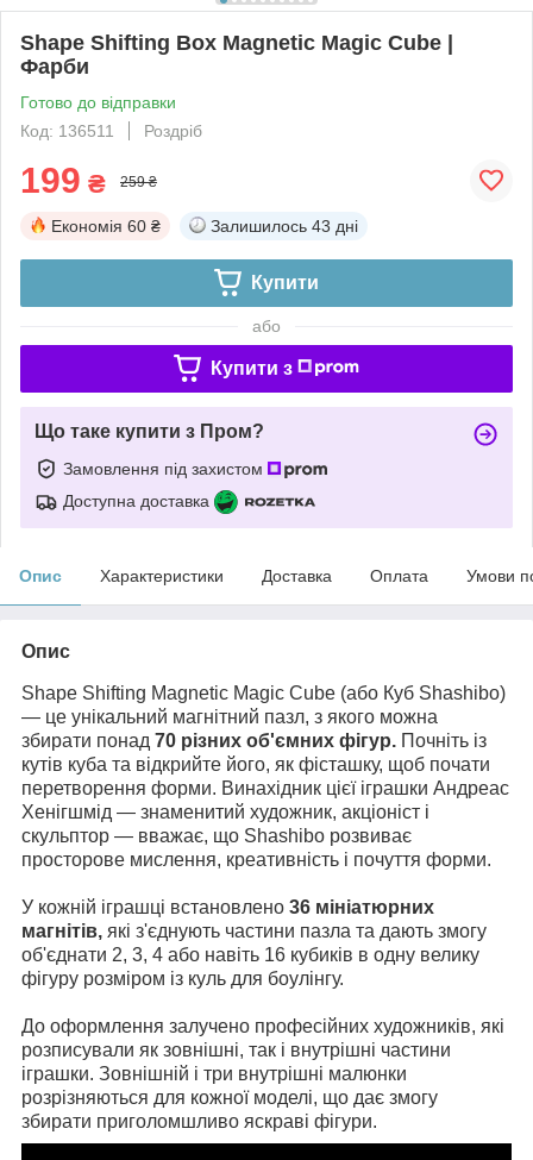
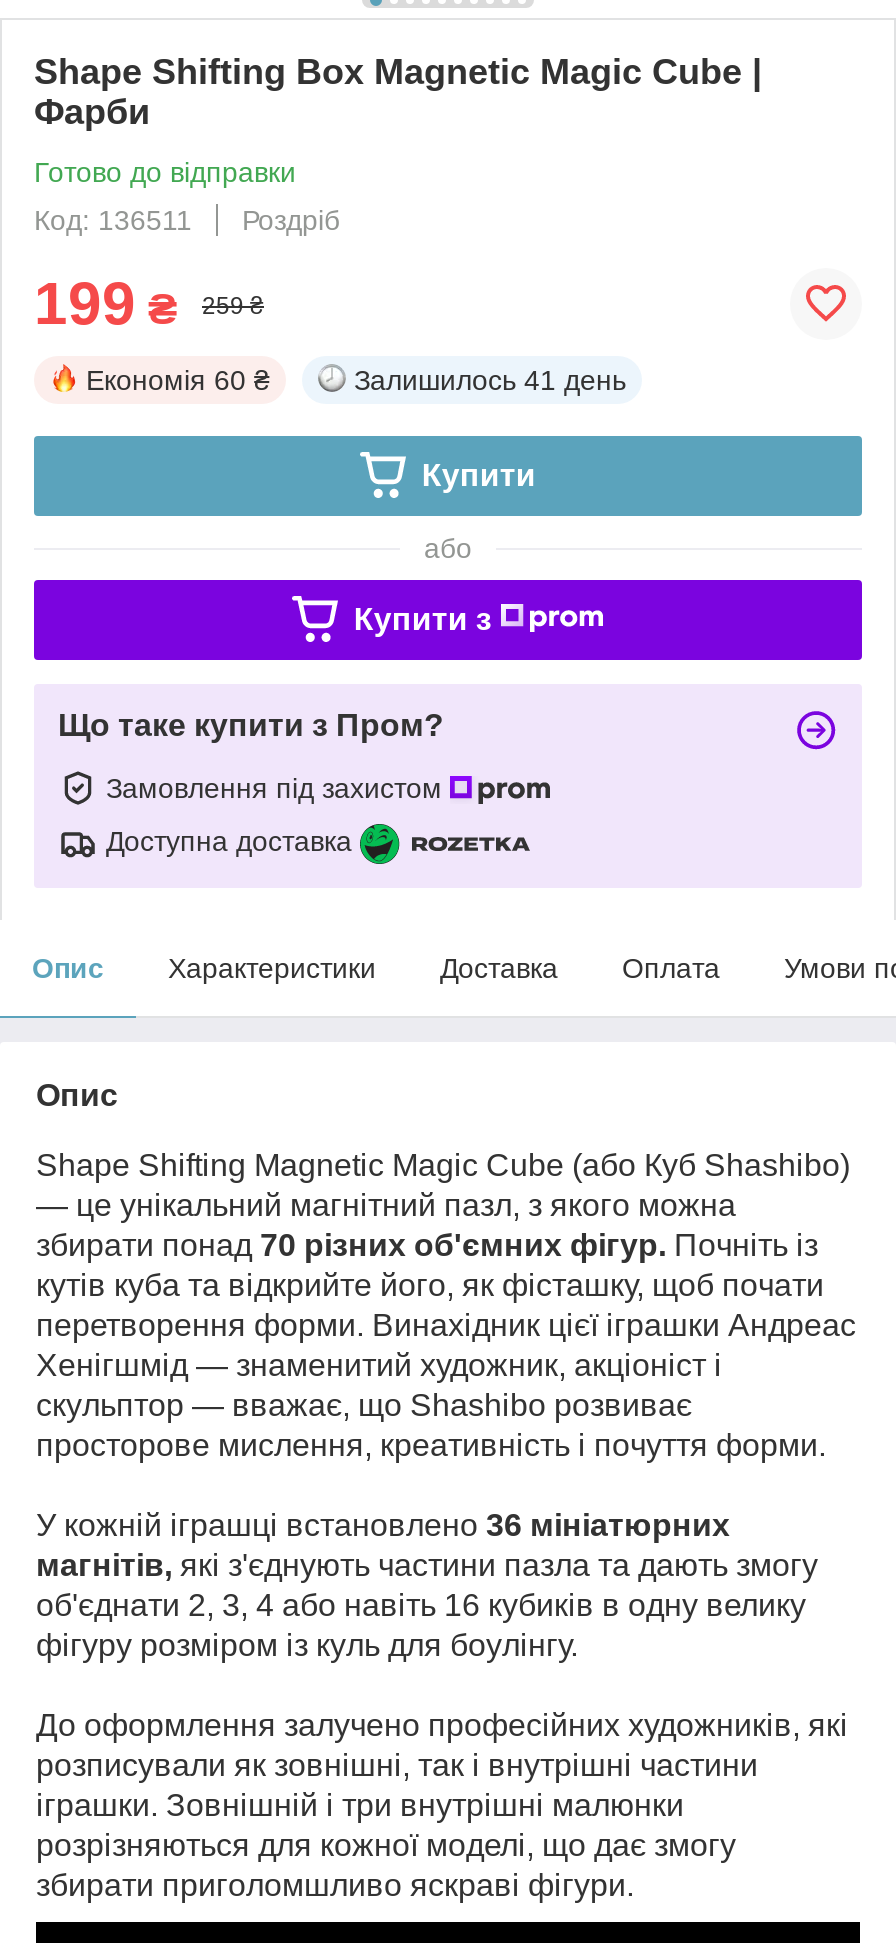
[211,216,358,235] Залишилось 43 дні -> [354,364,626,396] Залишилось 41 день

